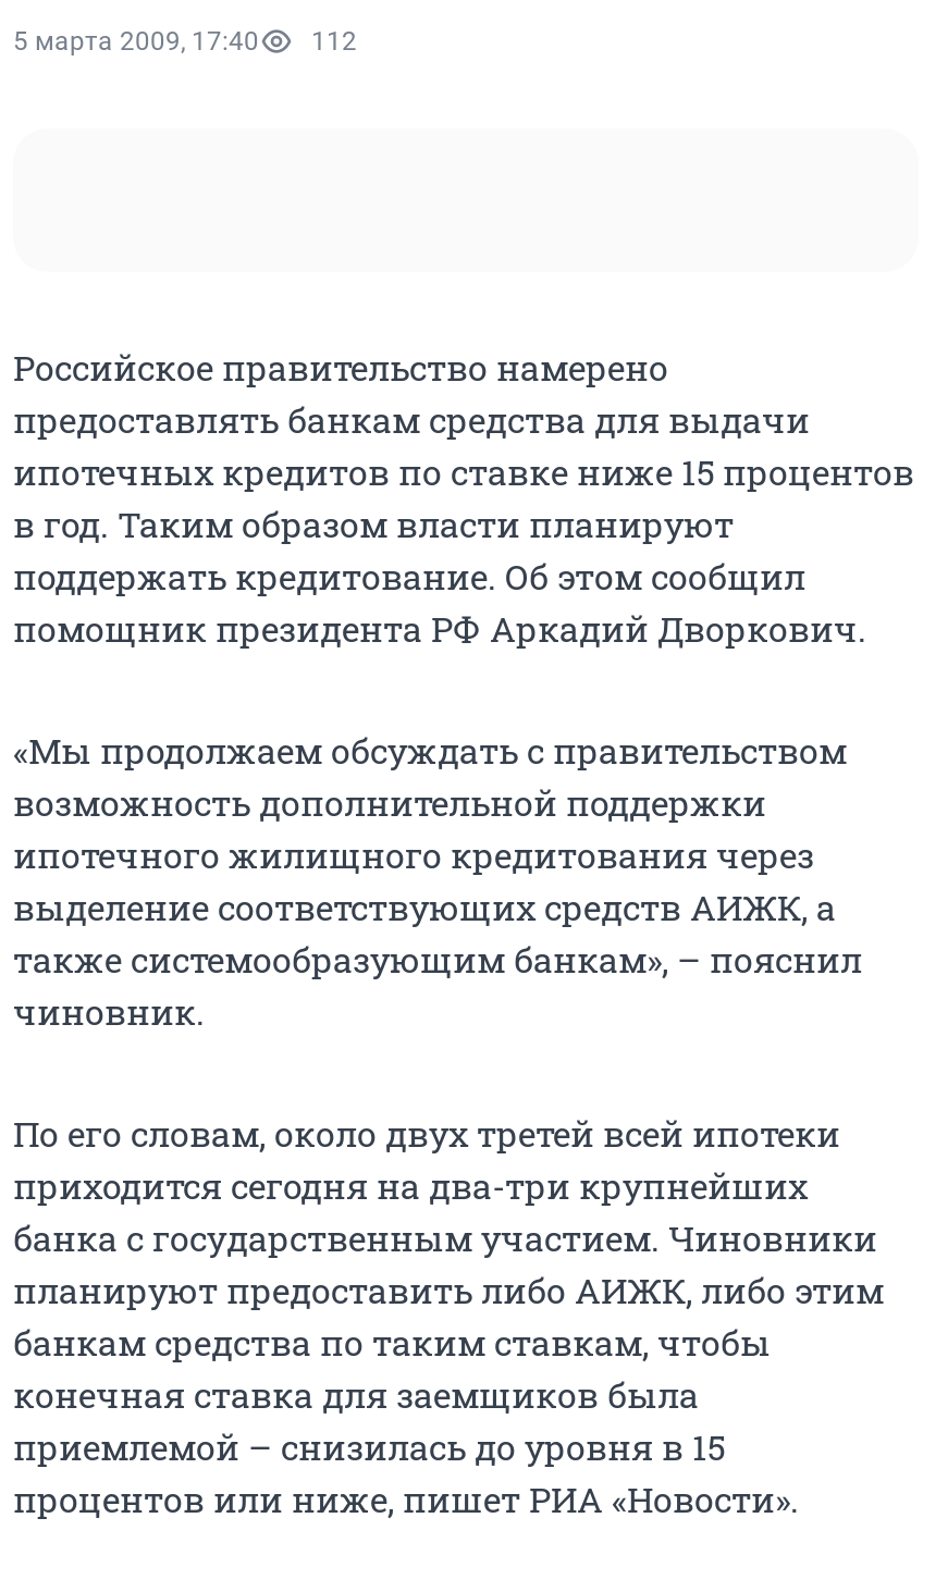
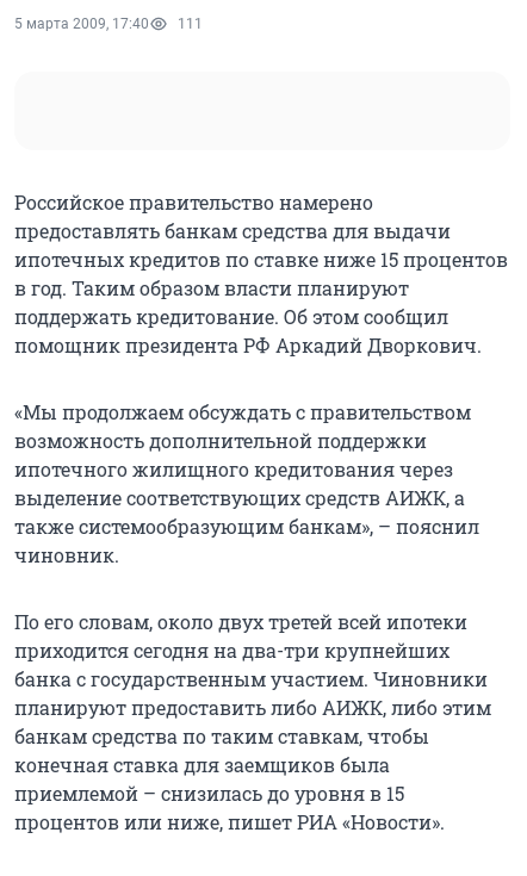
[13,26,357,57] 5 марта 2009, 17:40 112 -> [14,16,203,32] 5 марта 2009, 17:40 111

